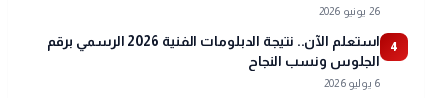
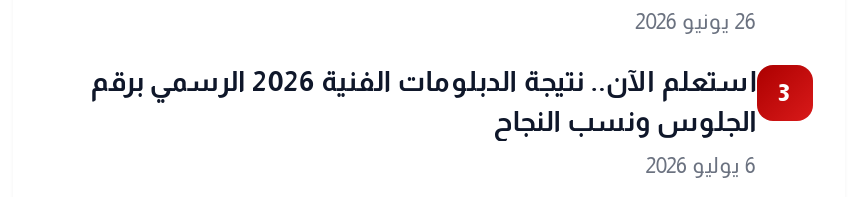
[390,40,398,54] 4 -> [778,78,792,106] 3

